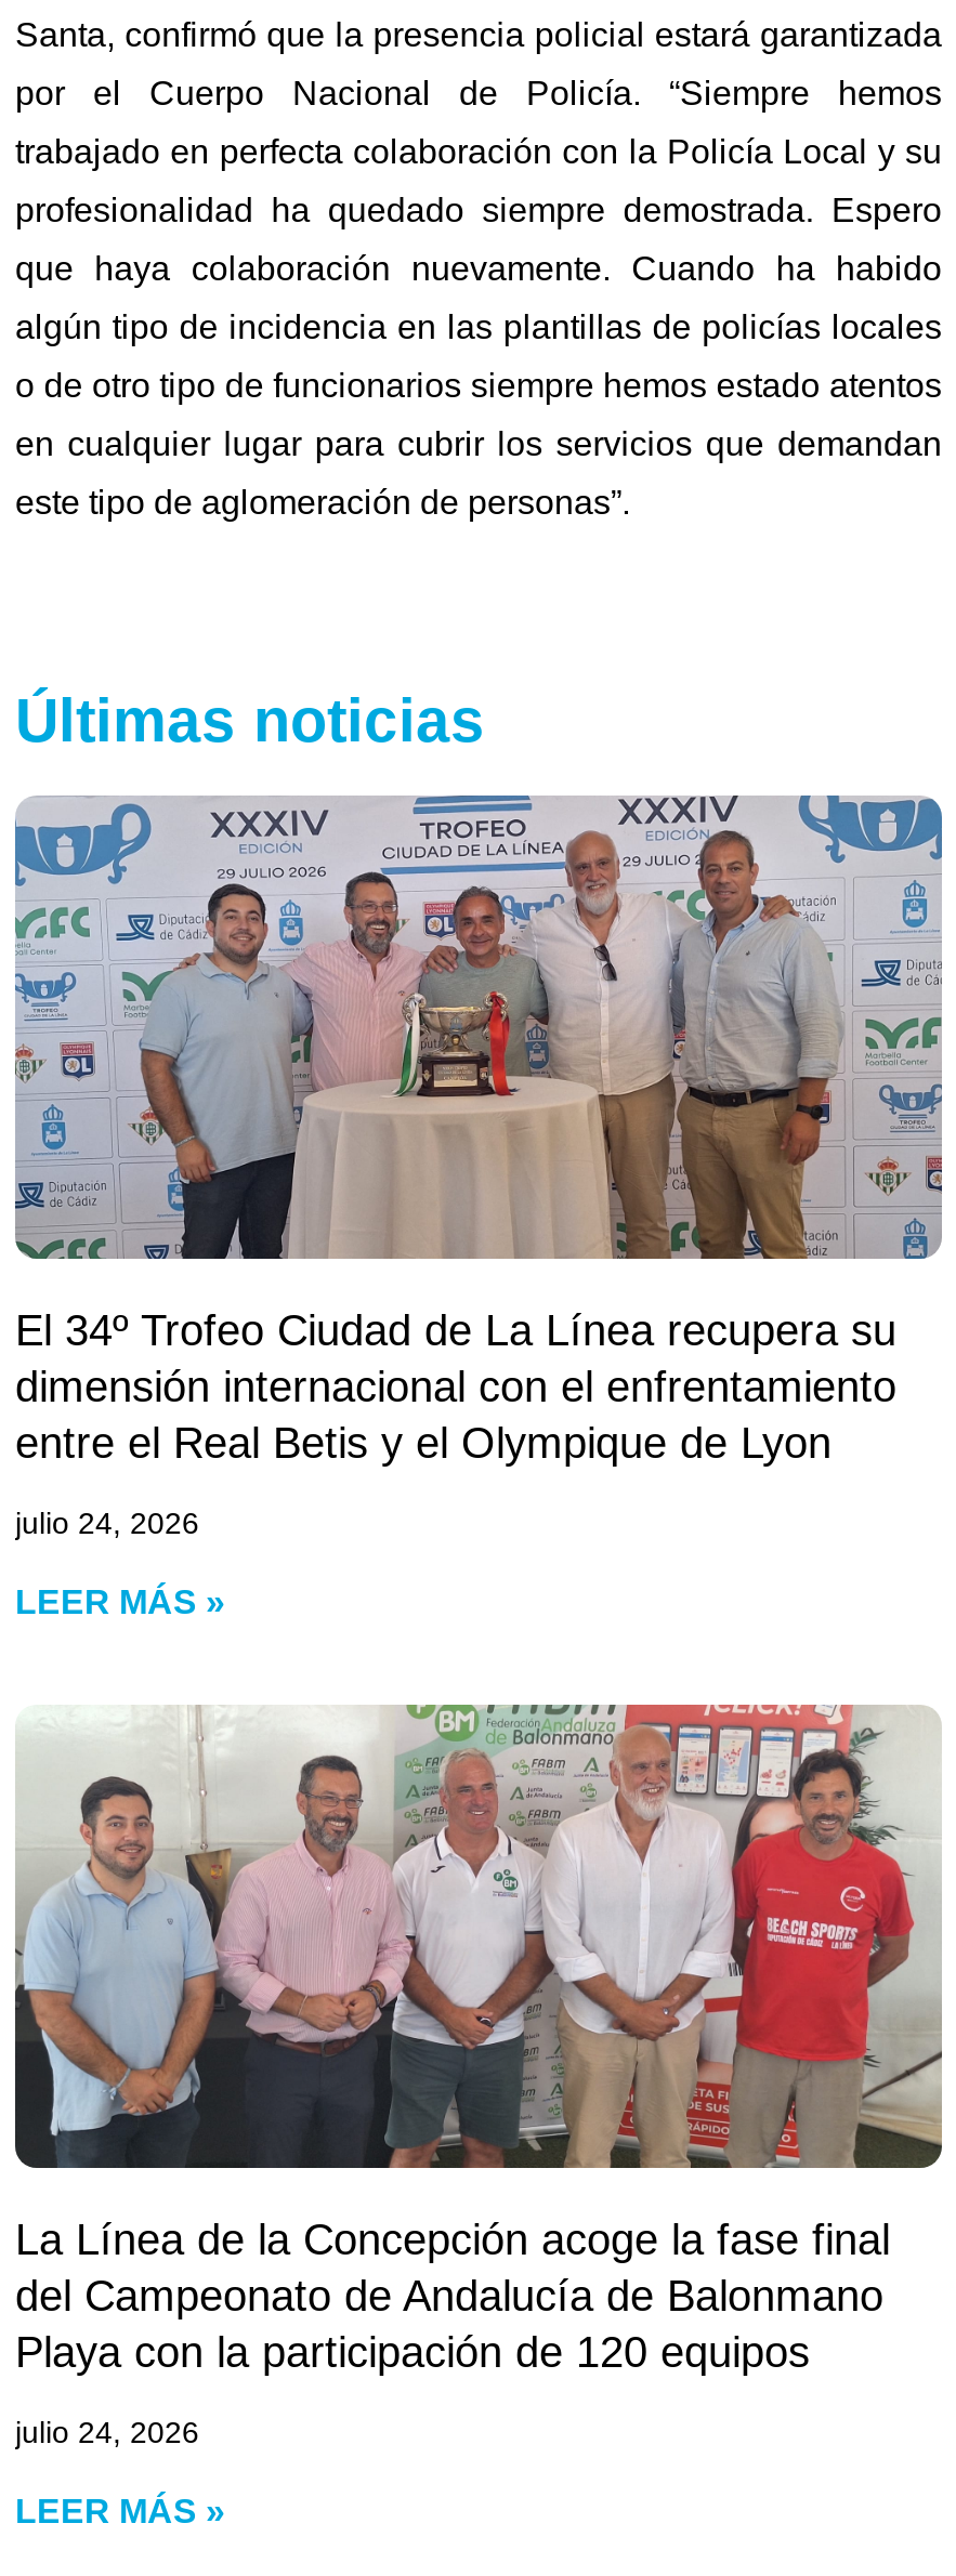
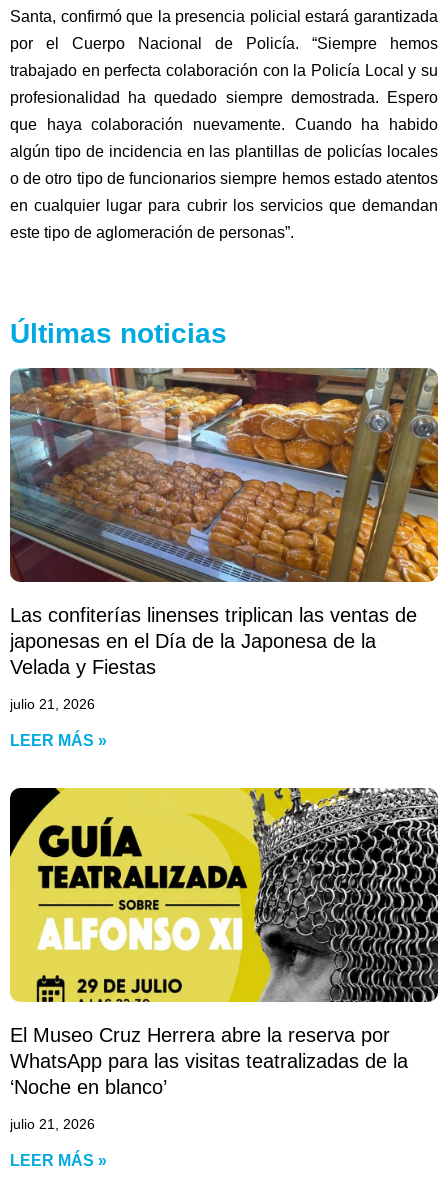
[13,793,944,1467] [image] | El 34º Trofeo Ciudad de La Línea recupera su | dimensión internacional con el enfrentamiento | entre el Real Betis y el Olympique de Lyon -> [10,367,439,678] [image] | Las confiterías linenses triplican las ventas de | japonesas en el Día de la Japonesa de la | Velada y Fiestas
[15,1506,199,1540] julio 24, 2026 -> [10,696,95,712] julio 21, 2026
[13,1703,944,2376] [image] | La Línea de la Concepción acoge la fase final | del Campeonato de Andalucía de Balonmano | Playa con la participación de 120 equipos -> [9,787,439,1098] [image] | El Museo Cruz Herrera abre la reserva por | WhatsApp para las visitas teatralizadas de la | ‘Noche en blanco’
[15,2415,199,2450] julio 24, 2026 -> [10,1116,95,1132] julio 21, 2026

